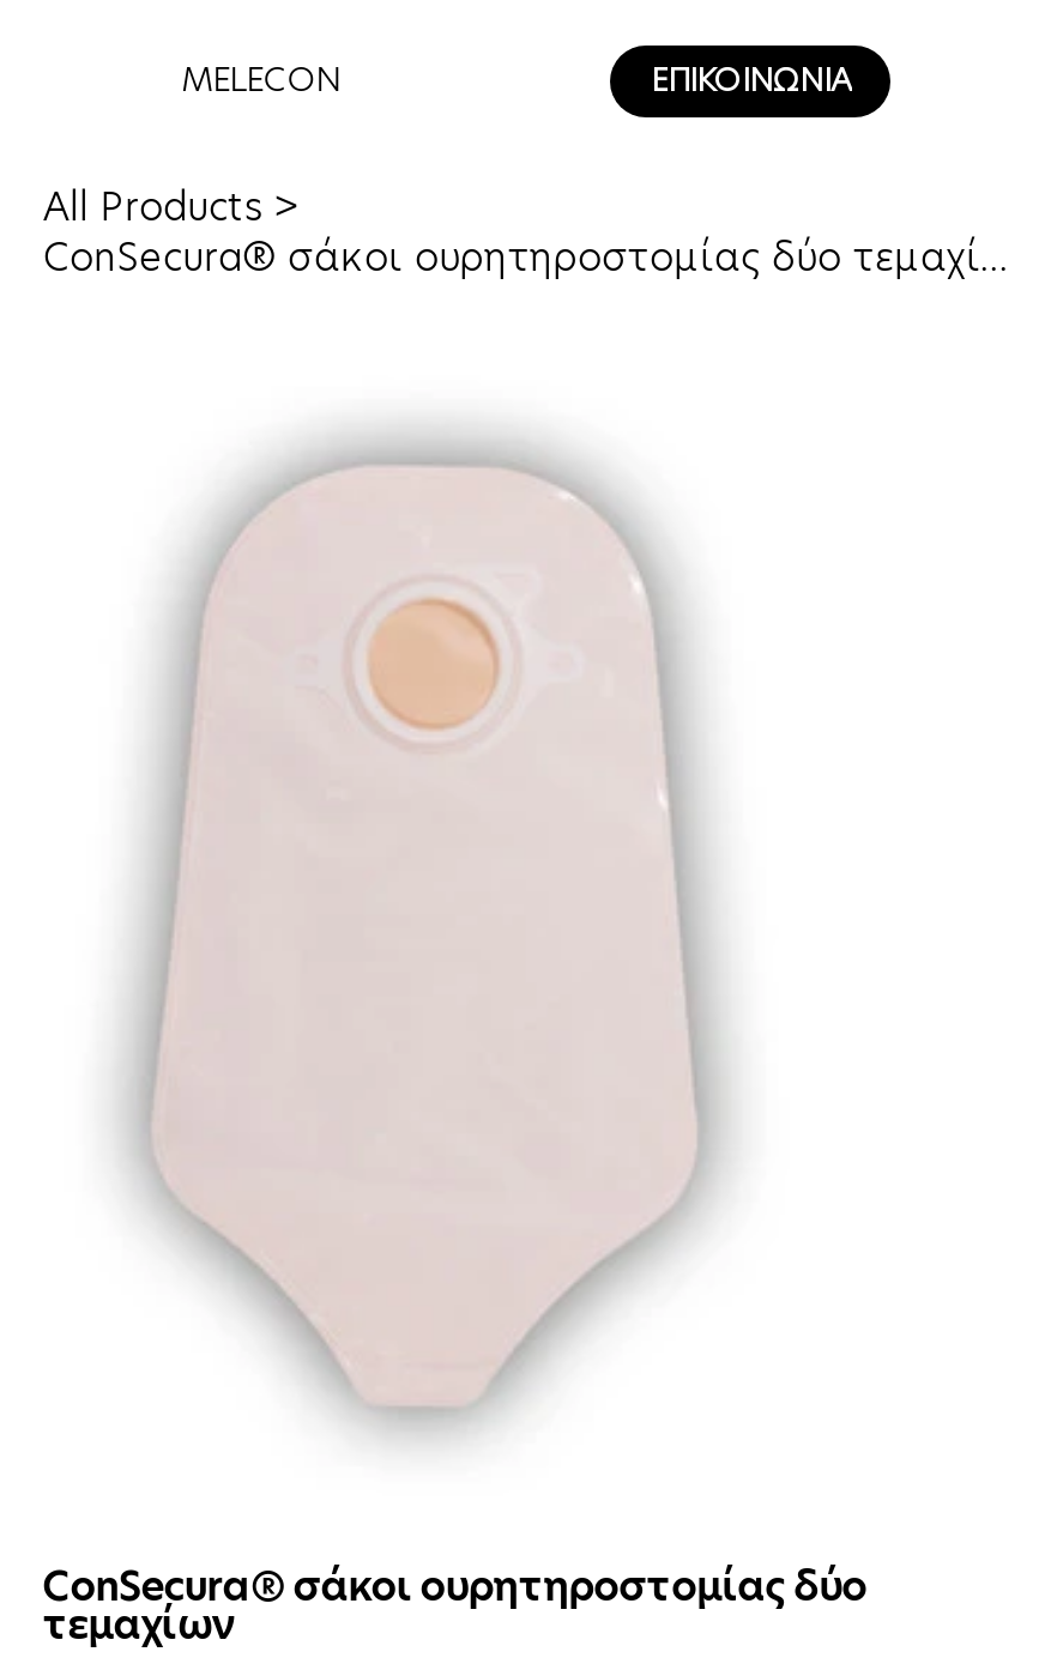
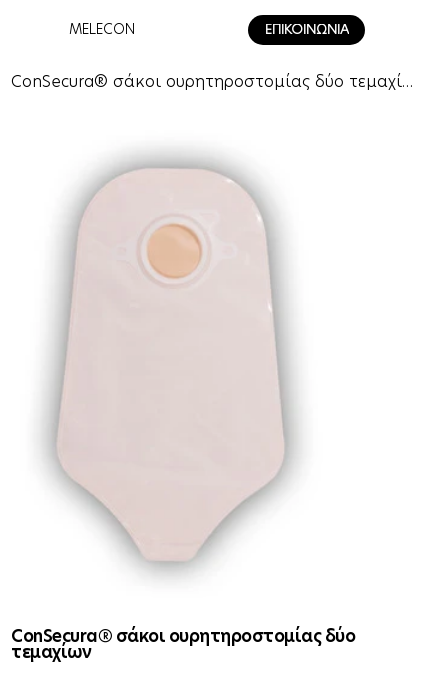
[43,189,297,228] All Products > -> none

